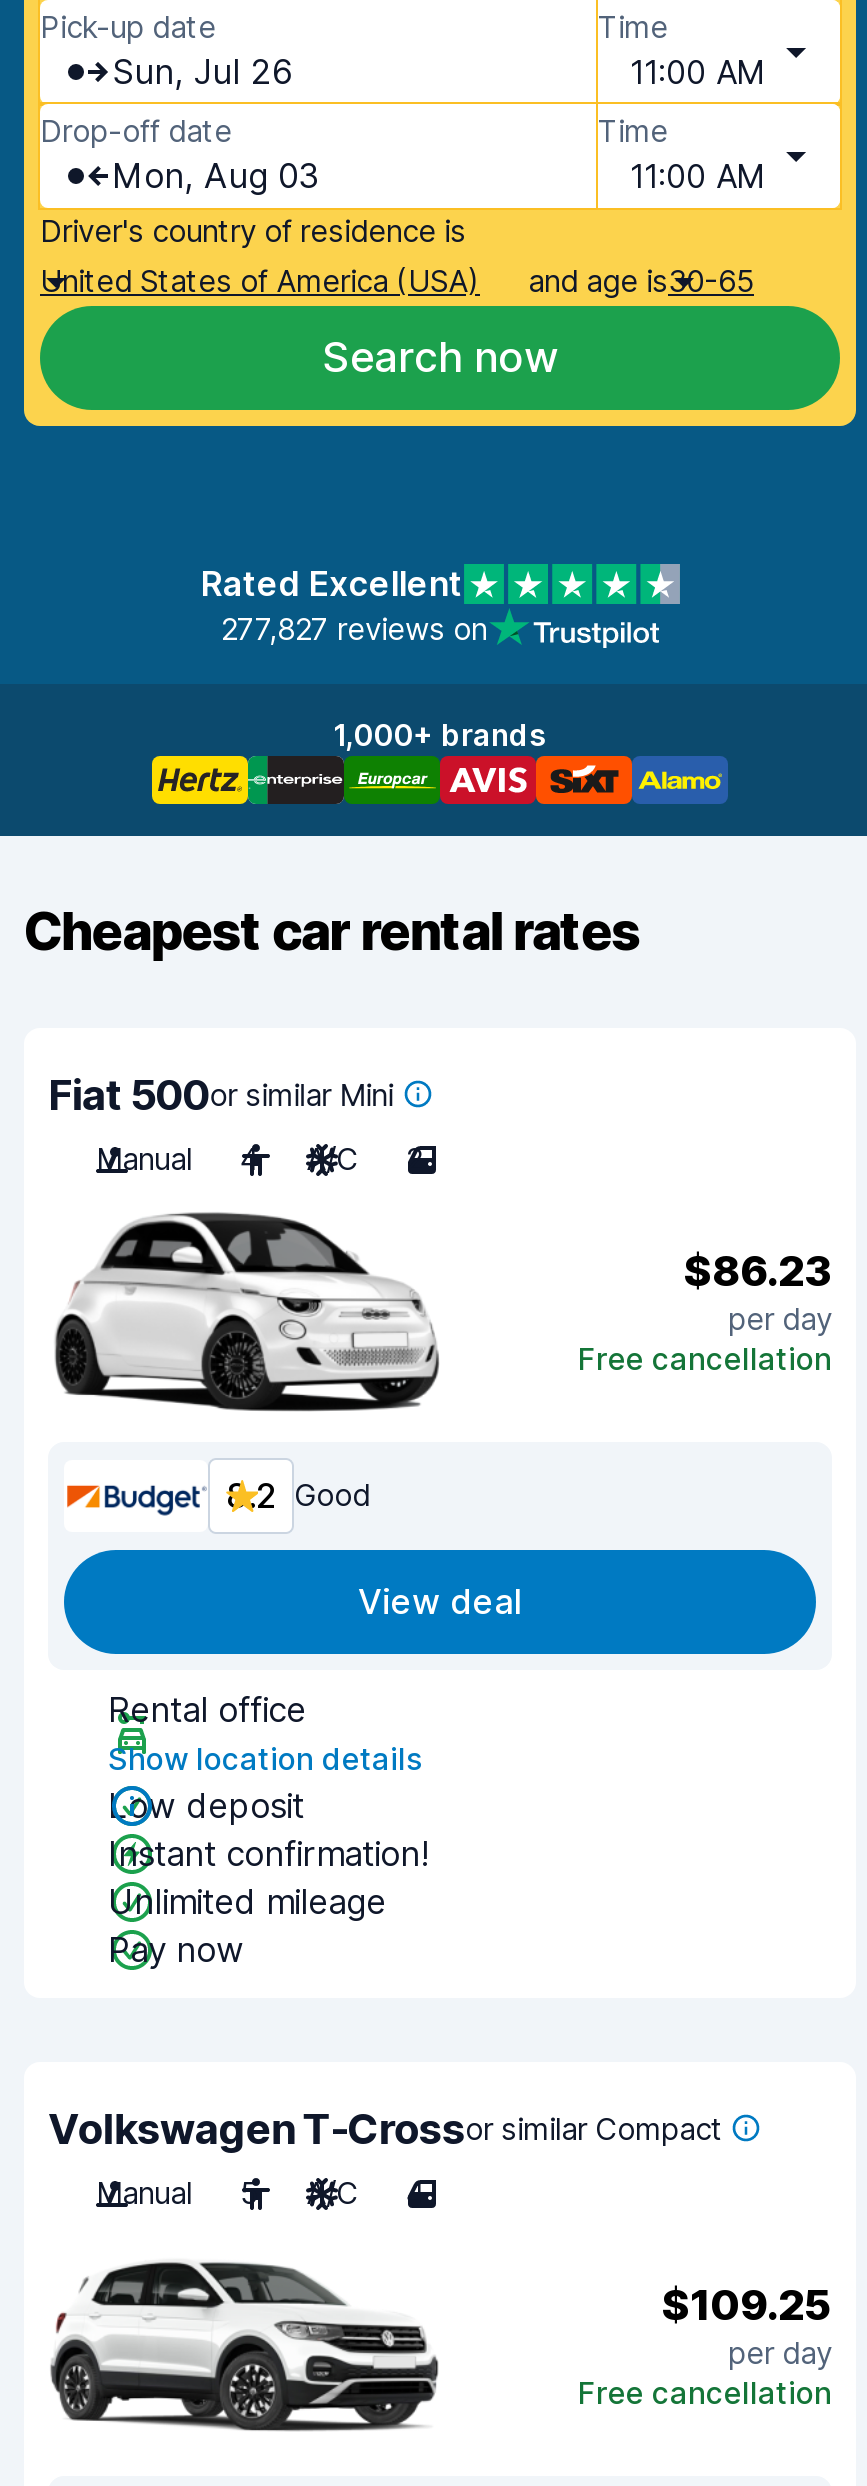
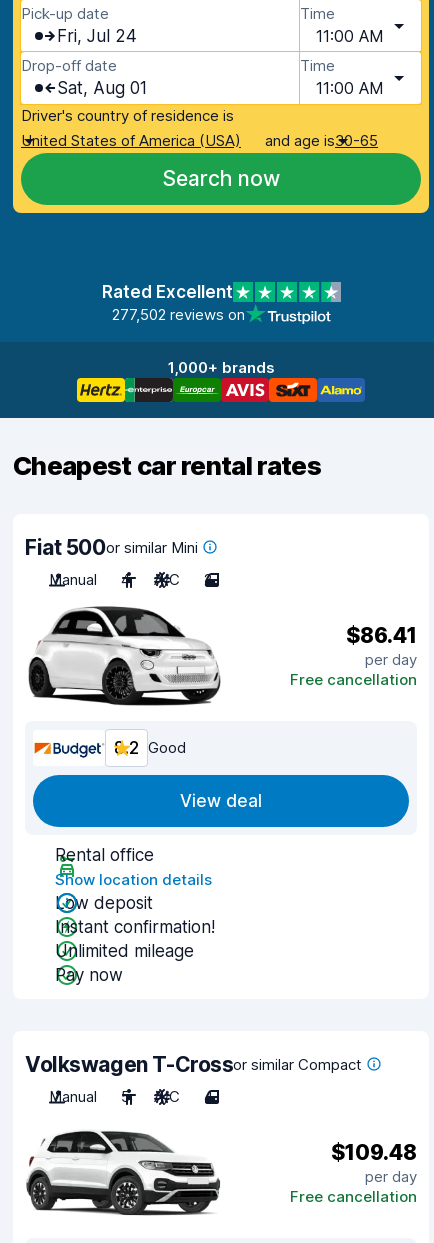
[112,52,292,92] Sun, Jul 26 -> [57,26,137,46] Fri, Jul 24
[112,156,320,196] Mon, Aug 03 -> [57,78,147,98] Sat, Aug 01
[221,610,487,648] 277,827 reviews on -> [111,305,244,324] 277,502 reviews on
[684,1245,832,1295] $86.23 -> [346,622,417,647] $86.41
[662,2279,832,2329] $109.25 -> [331,1139,417,1164] $109.48

